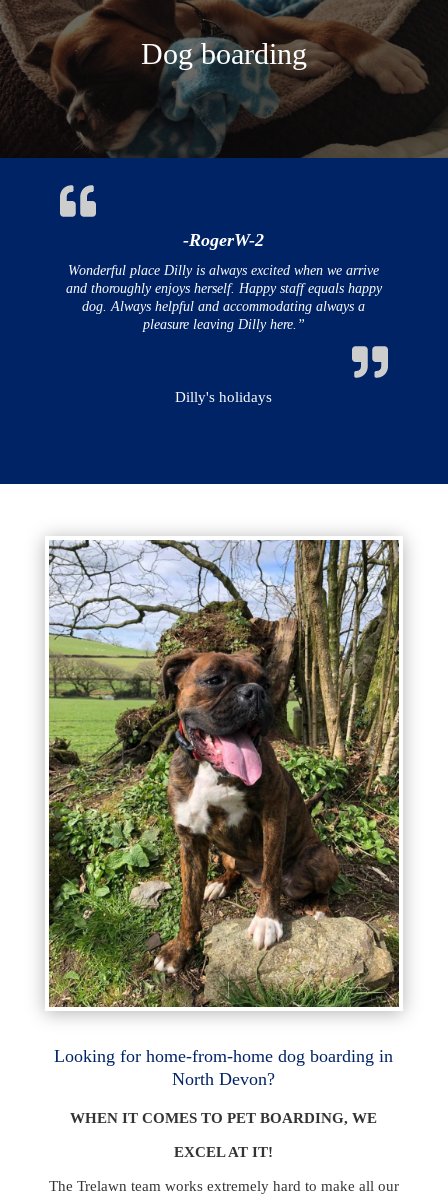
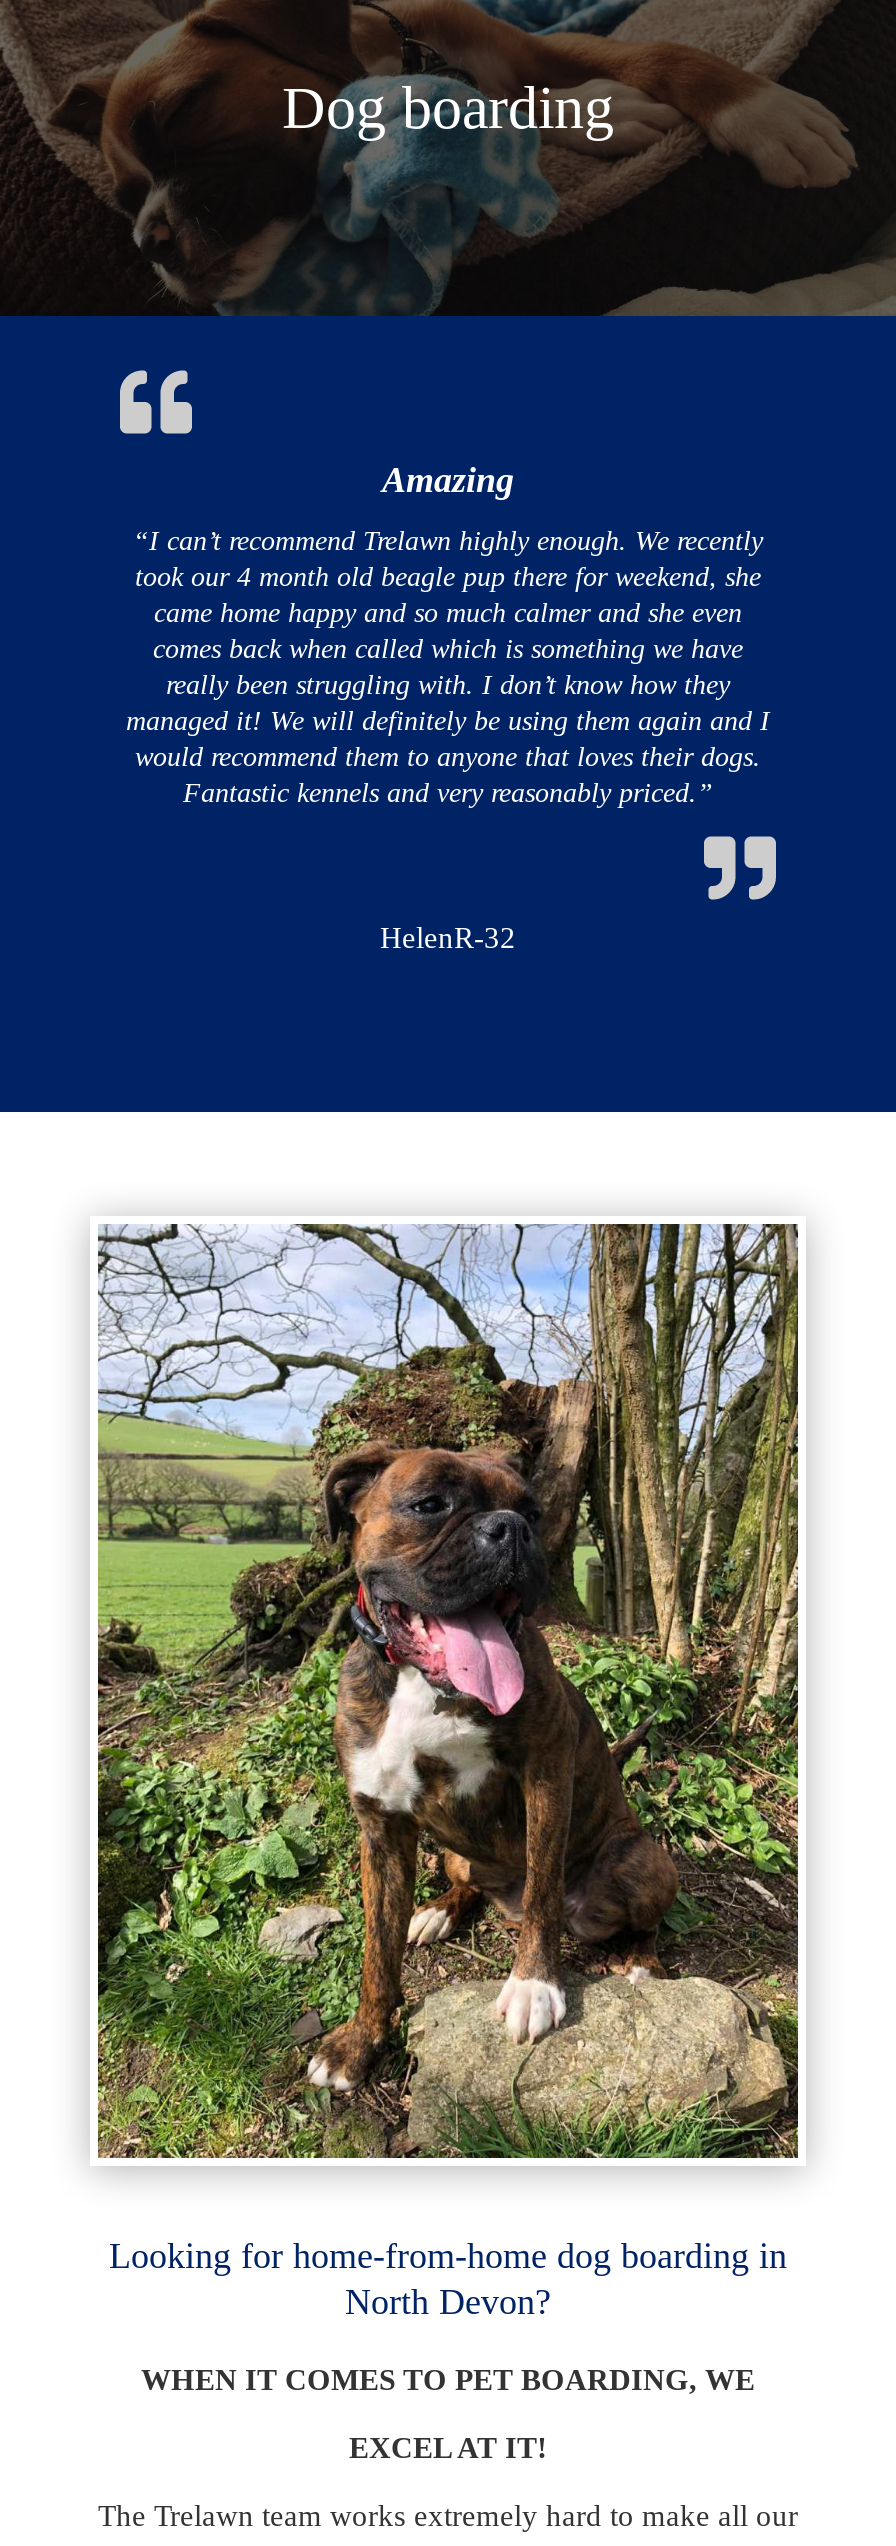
[183,230,264,250] -RogerW-2 -> [382,459,514,499] Amazing
[66,263,382,332] Wonderful place Dilly is always excited when we arrive | and thoroughly enjoys herself. Happy staff equals happy | dog. Always helpful and accommodating always a | pleasure leaving Dilly here.” -> [126,525,770,807] “I can’t recommend Trelawn highly enough. We recently | took our 4 month old beagle pup there for weekend, she | came home happy and so much calmer and she even | comes back when called which is something we have | really been struggling with. I don’t know how they | managed it! We will definitely be using them again and I | would recommend them to anyone that loves their dogs. | Fantastic kennels and very reasonably priced.”
[175,389,272,405] Dilly's holidays -> [380,921,516,953] HelenR-32

